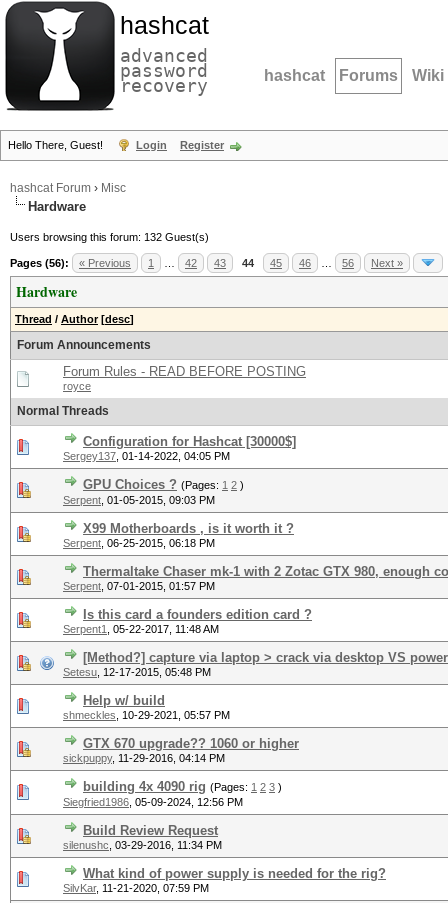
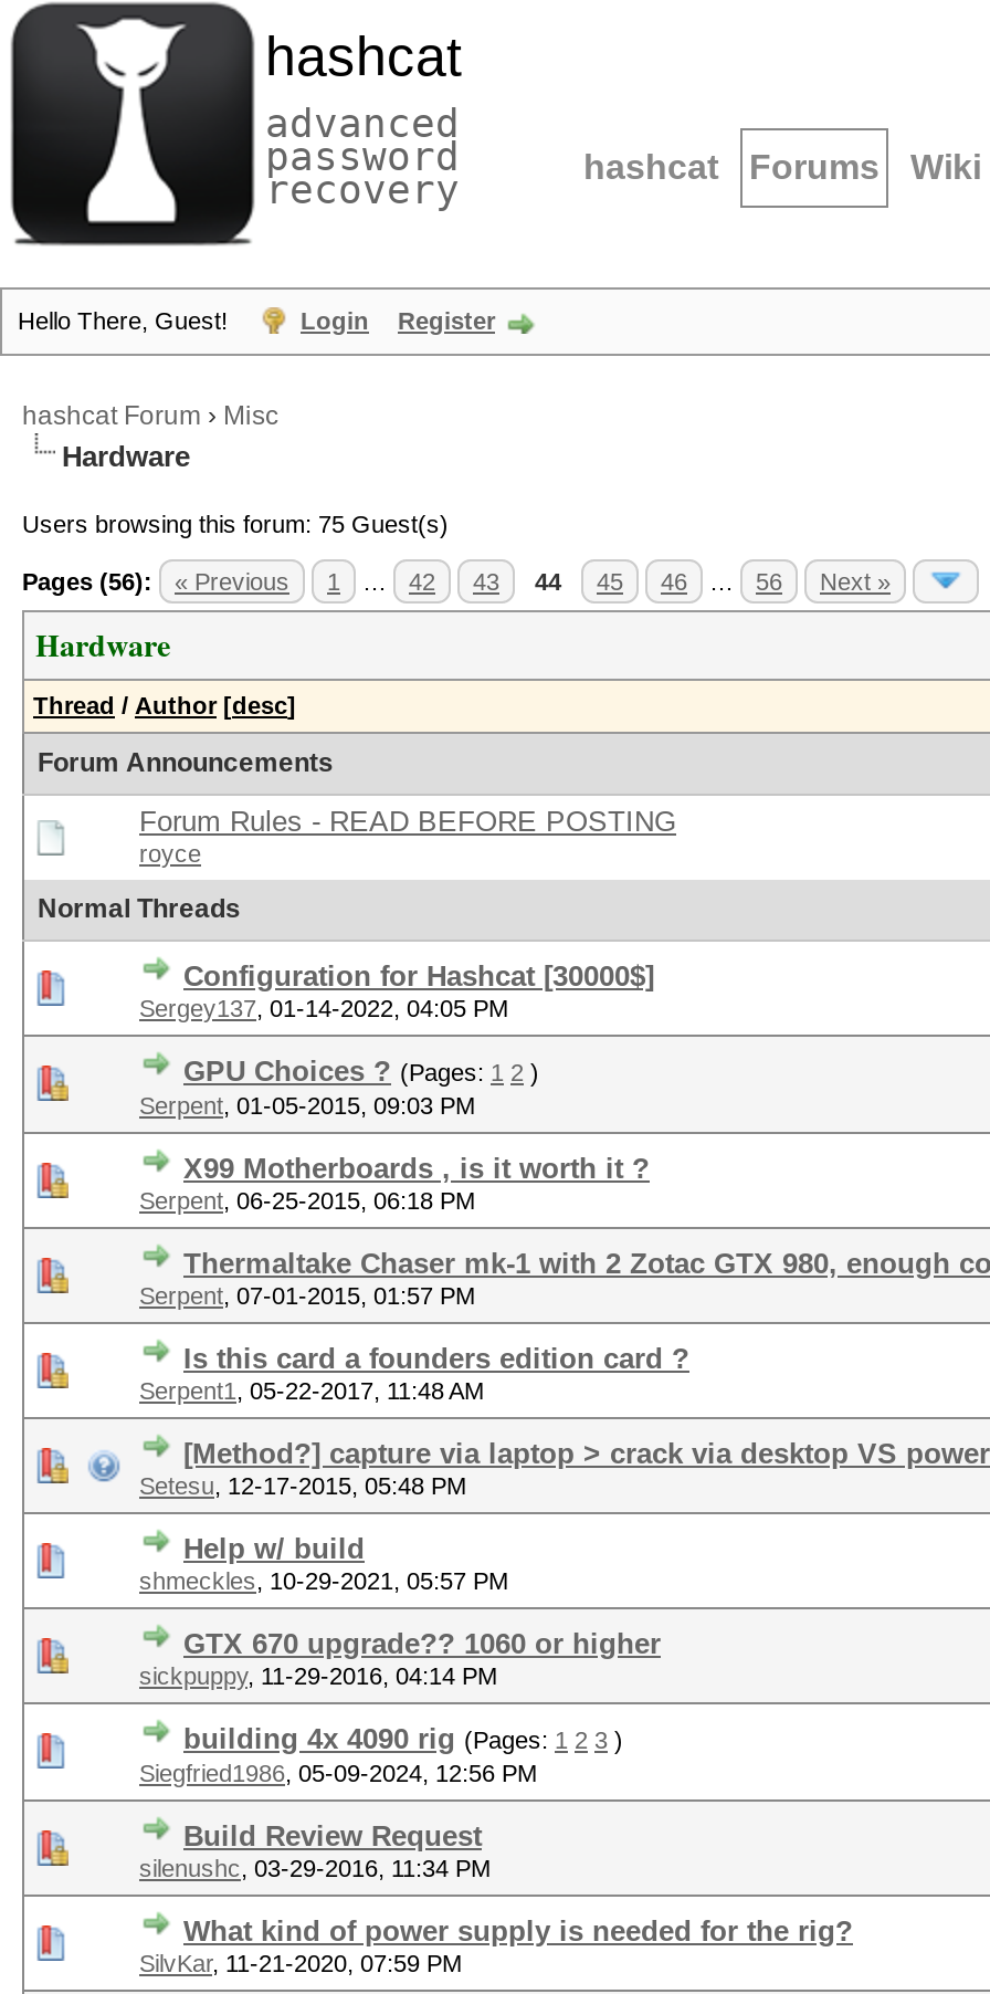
[10,231,209,243] Users browsing this forum: 132 Guest(s) -> [22,511,449,537] Users browsing this forum: 75 Guest(s)

